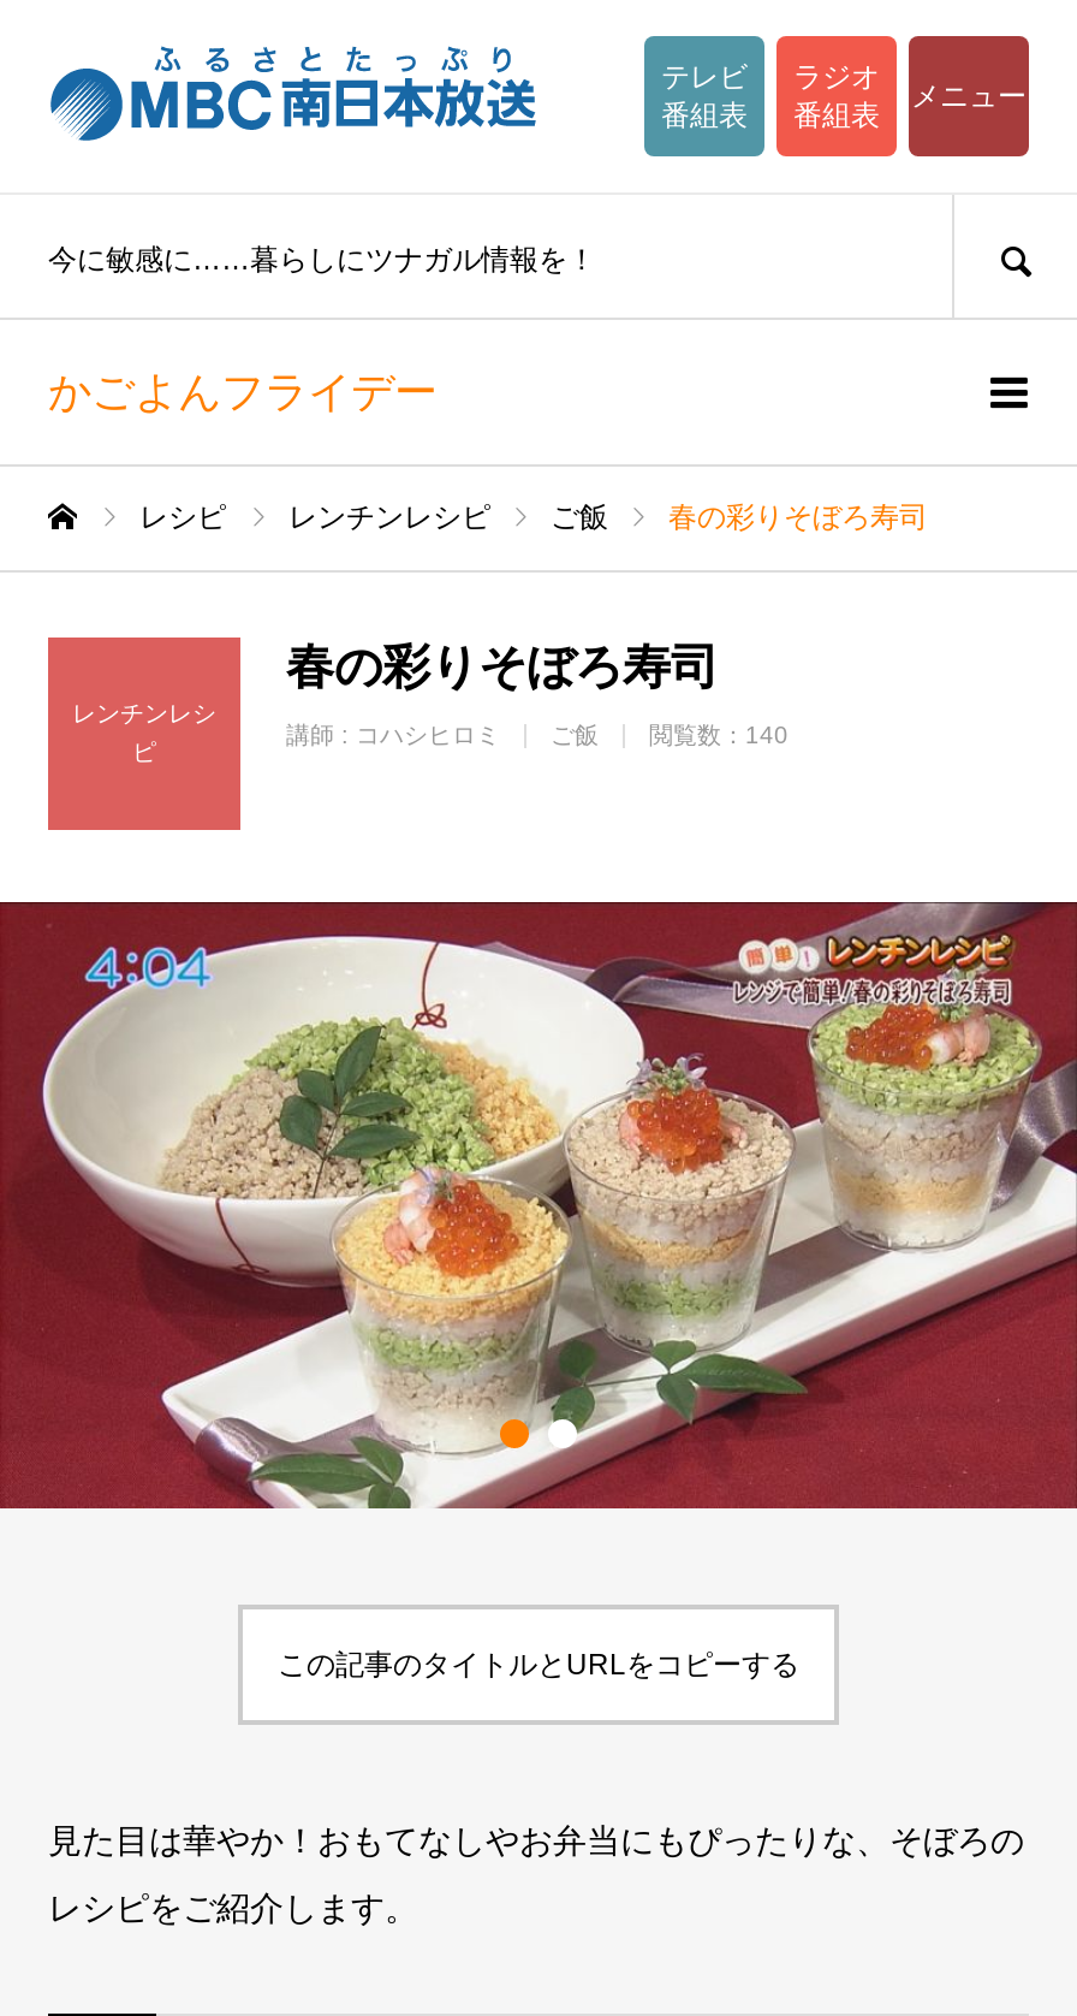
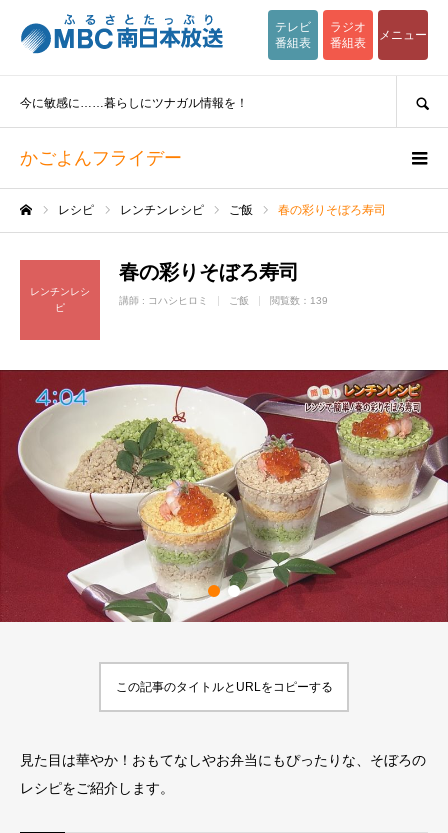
[286,722,789,748] 講師 :コハシヒロミ ご飯 閲覧数：140 -> [119,295,328,306] 講師 :コハシヒロミ ご飯 閲覧数：139

